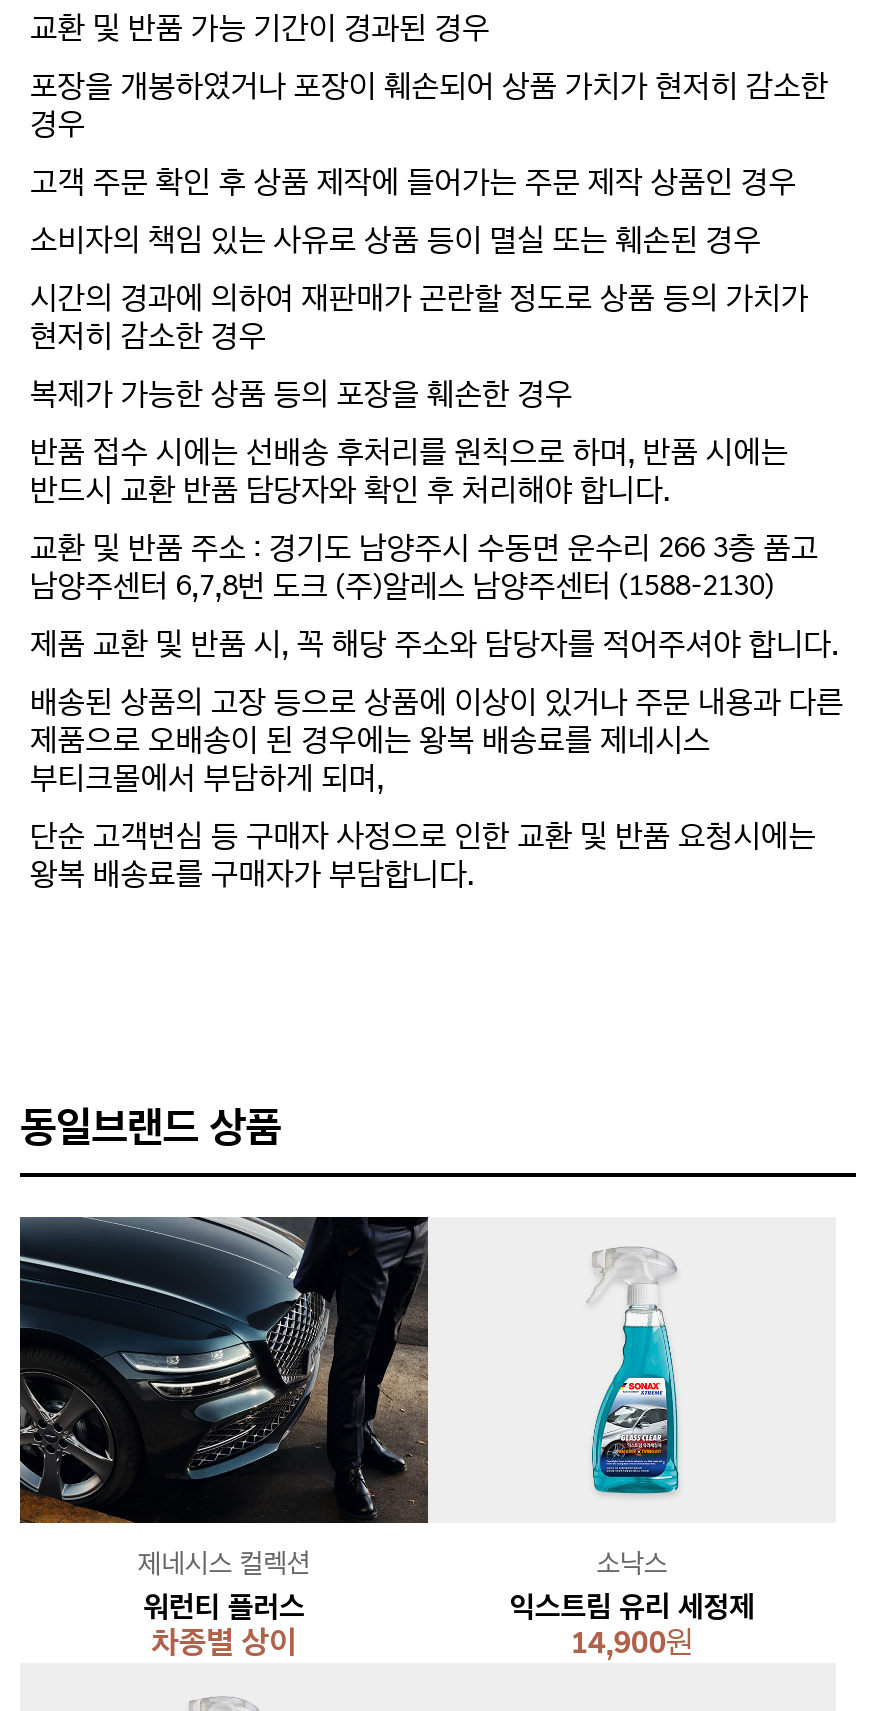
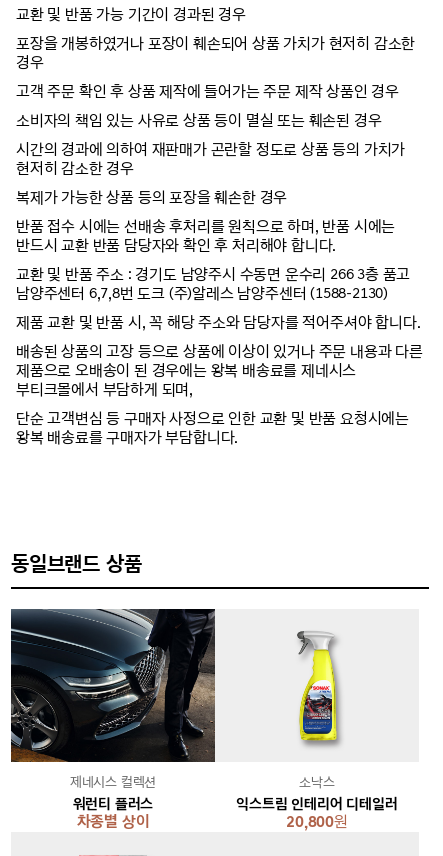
[590,1247,680,1495] [image] -> [297,625,340,747] [image]
[509,1589,755,1623] 익스트림 유리 세정제 -> [236,795,398,812] 익스트림 인테리어 디테일러
[570,1623,694,1663] 14,900원 -> [286,812,348,832] 20,800원

